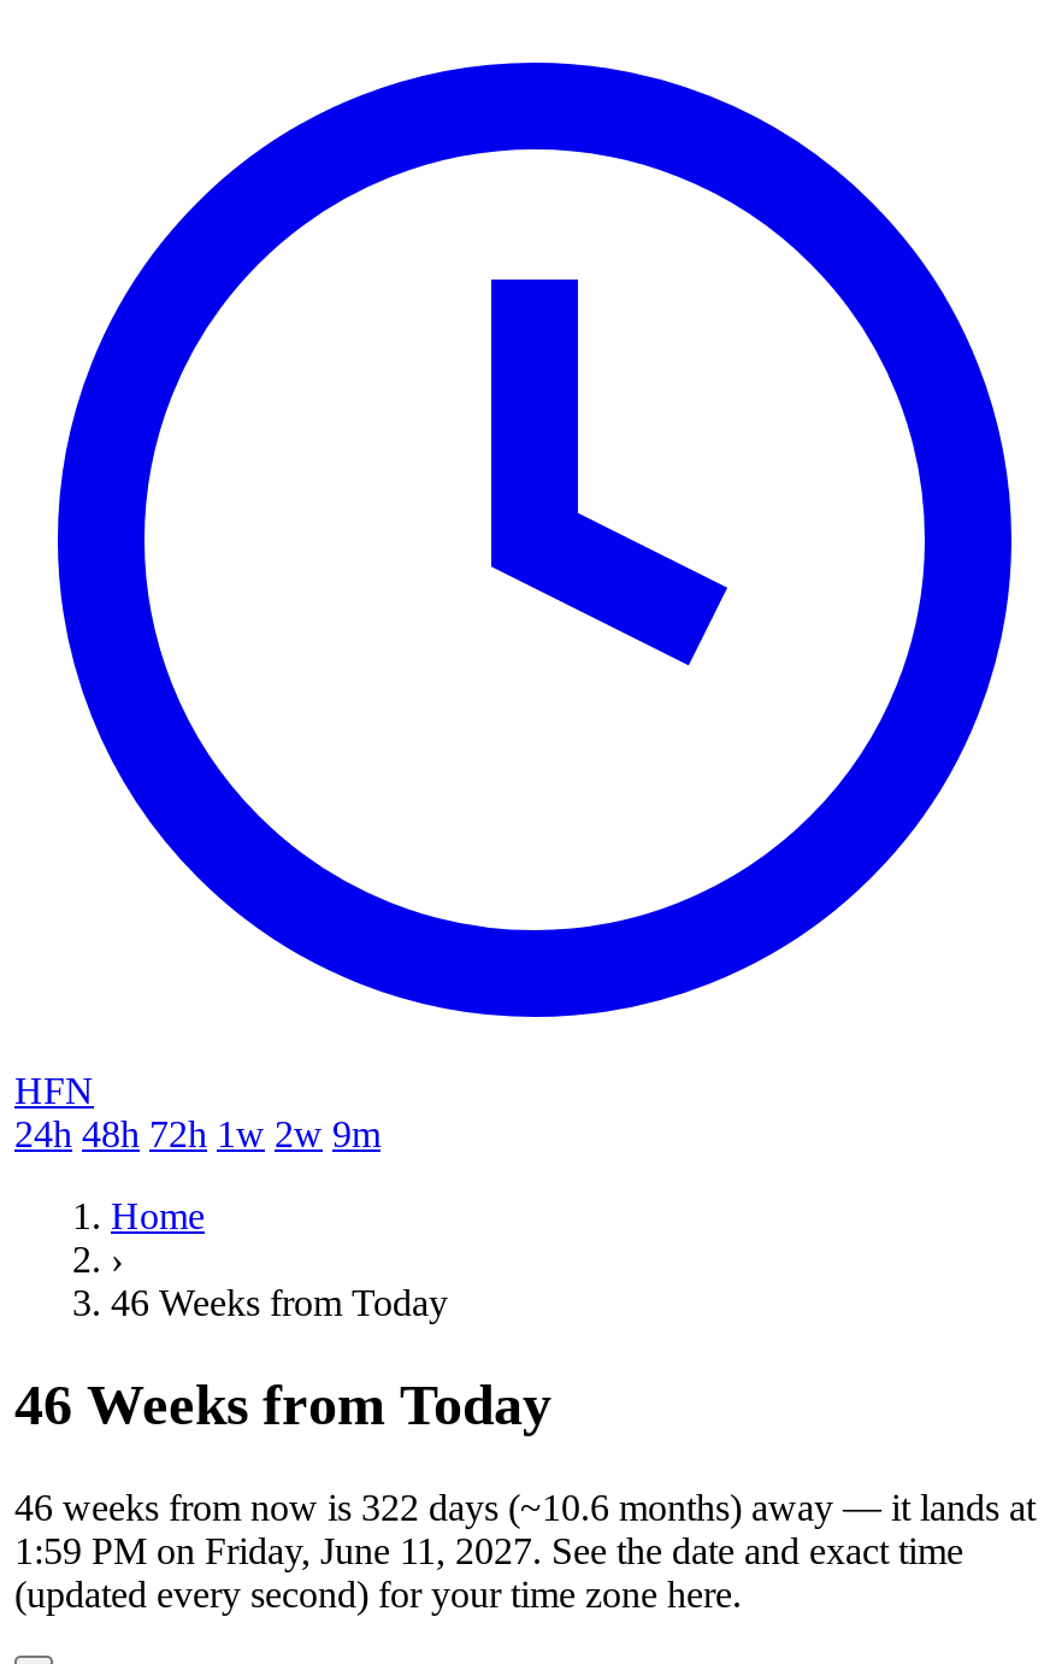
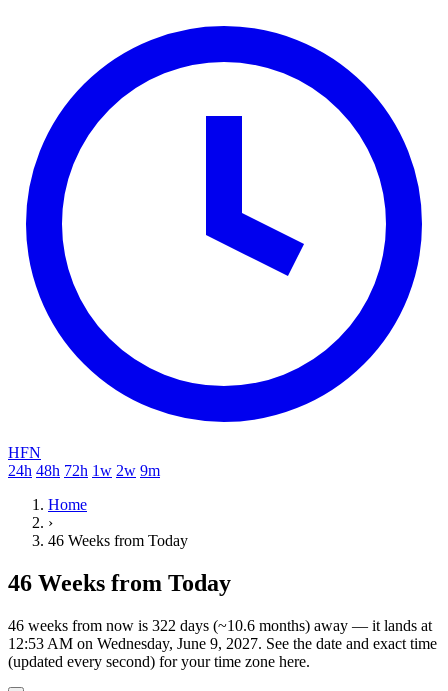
[14,1530,963,1571] 1:59 PM on Friday, June 11, 2027. See the date and exact time -> [8,635,437,652] 12:53 AM on Wednesday, June 9, 2027. See the date and exact time

